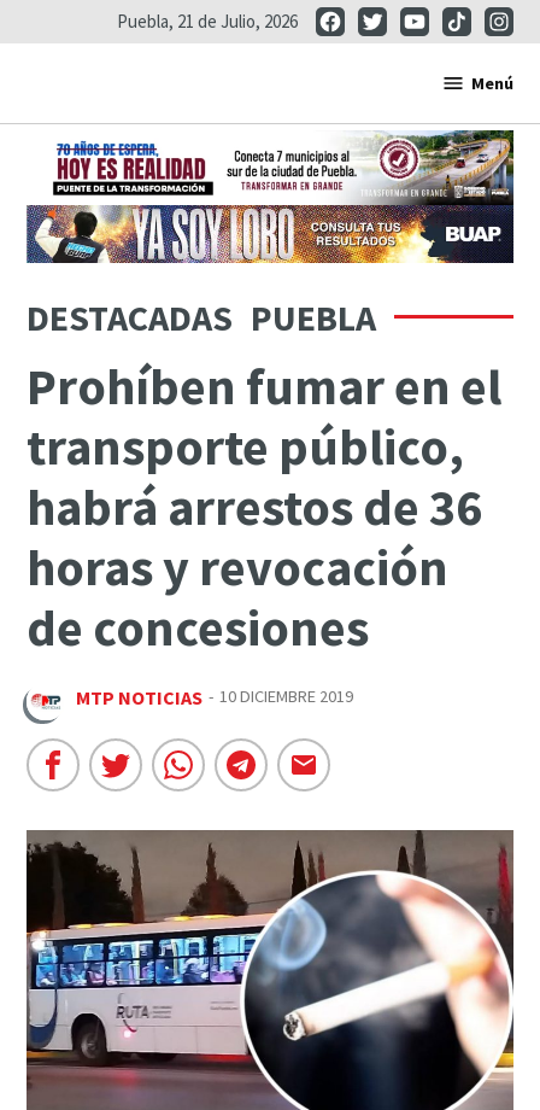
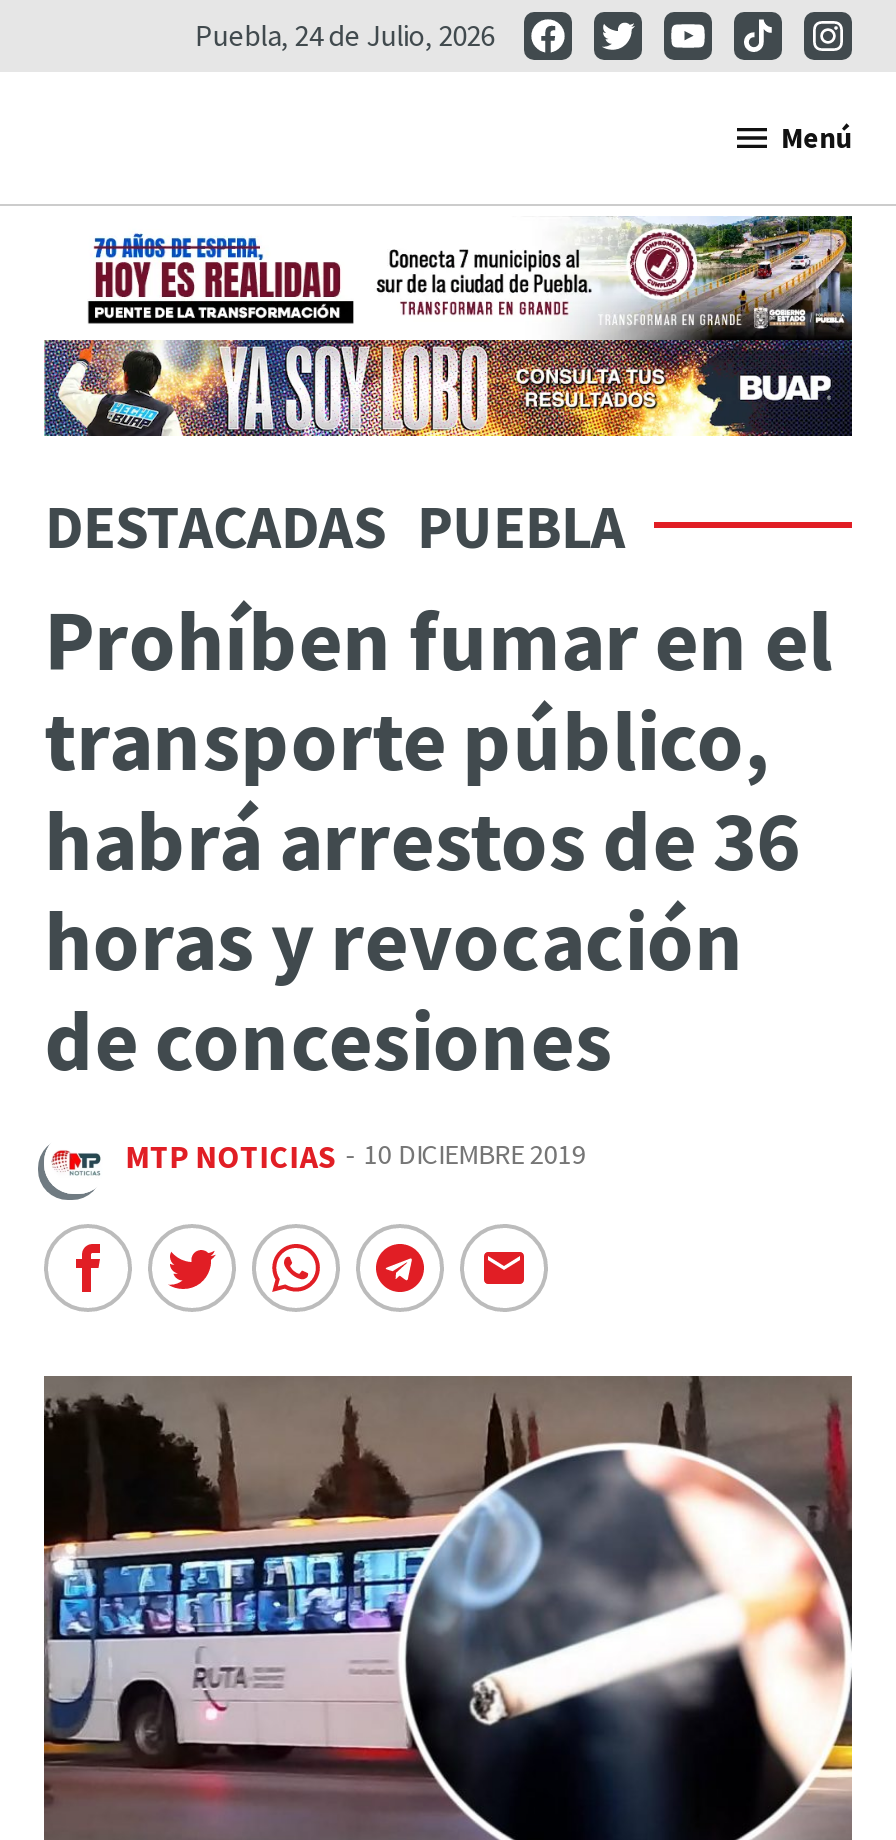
[117,10,298,33] Puebla, 21 de Julio, 2026 -> [195,16,495,54] Puebla, 24 de Julio, 2026

